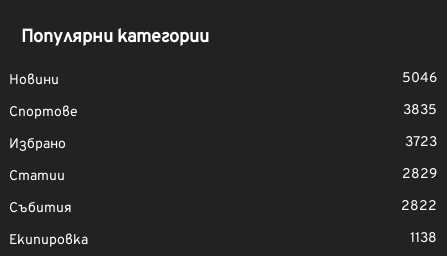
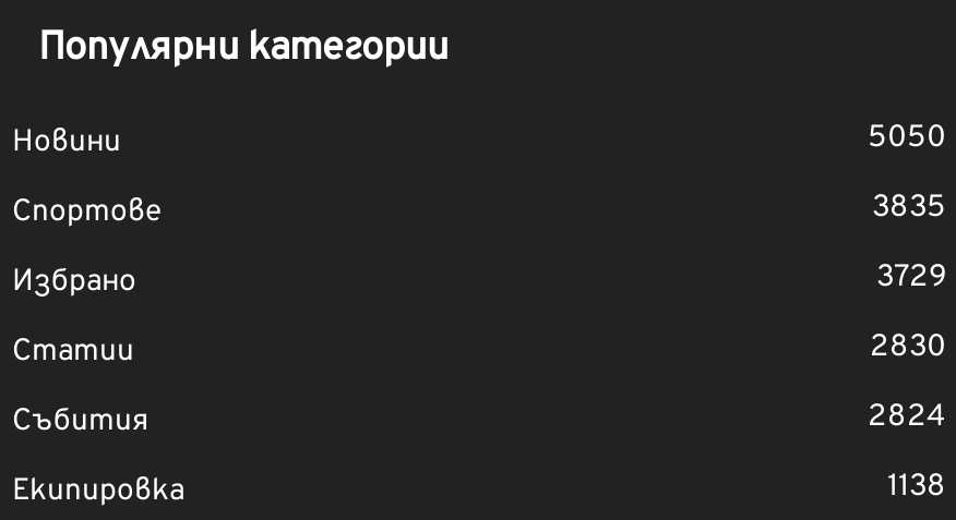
[402,70,437,87] 5046 -> [868,119,946,156] 5050
[405,134,437,151] 3723 -> [876,259,946,296] 3729
[402,166,437,183] 2829 -> [870,328,946,365] 2830
[401,198,437,215] 2822 -> [868,398,946,435] 2824

